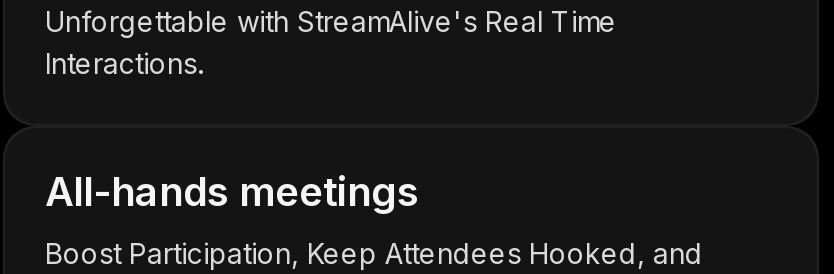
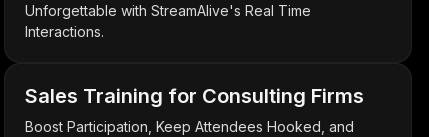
[45,168,419,216] All-hands meetings -> [25,84,364,108] Sales Training for Consulting Firms

